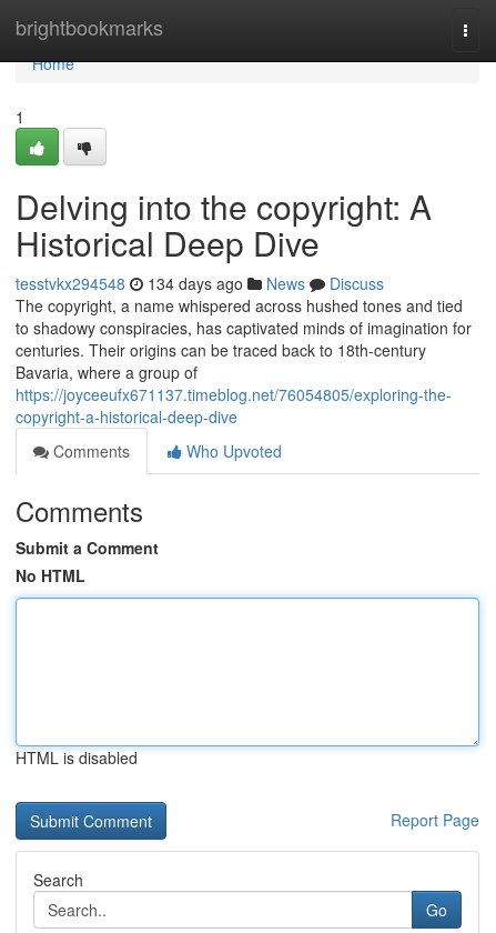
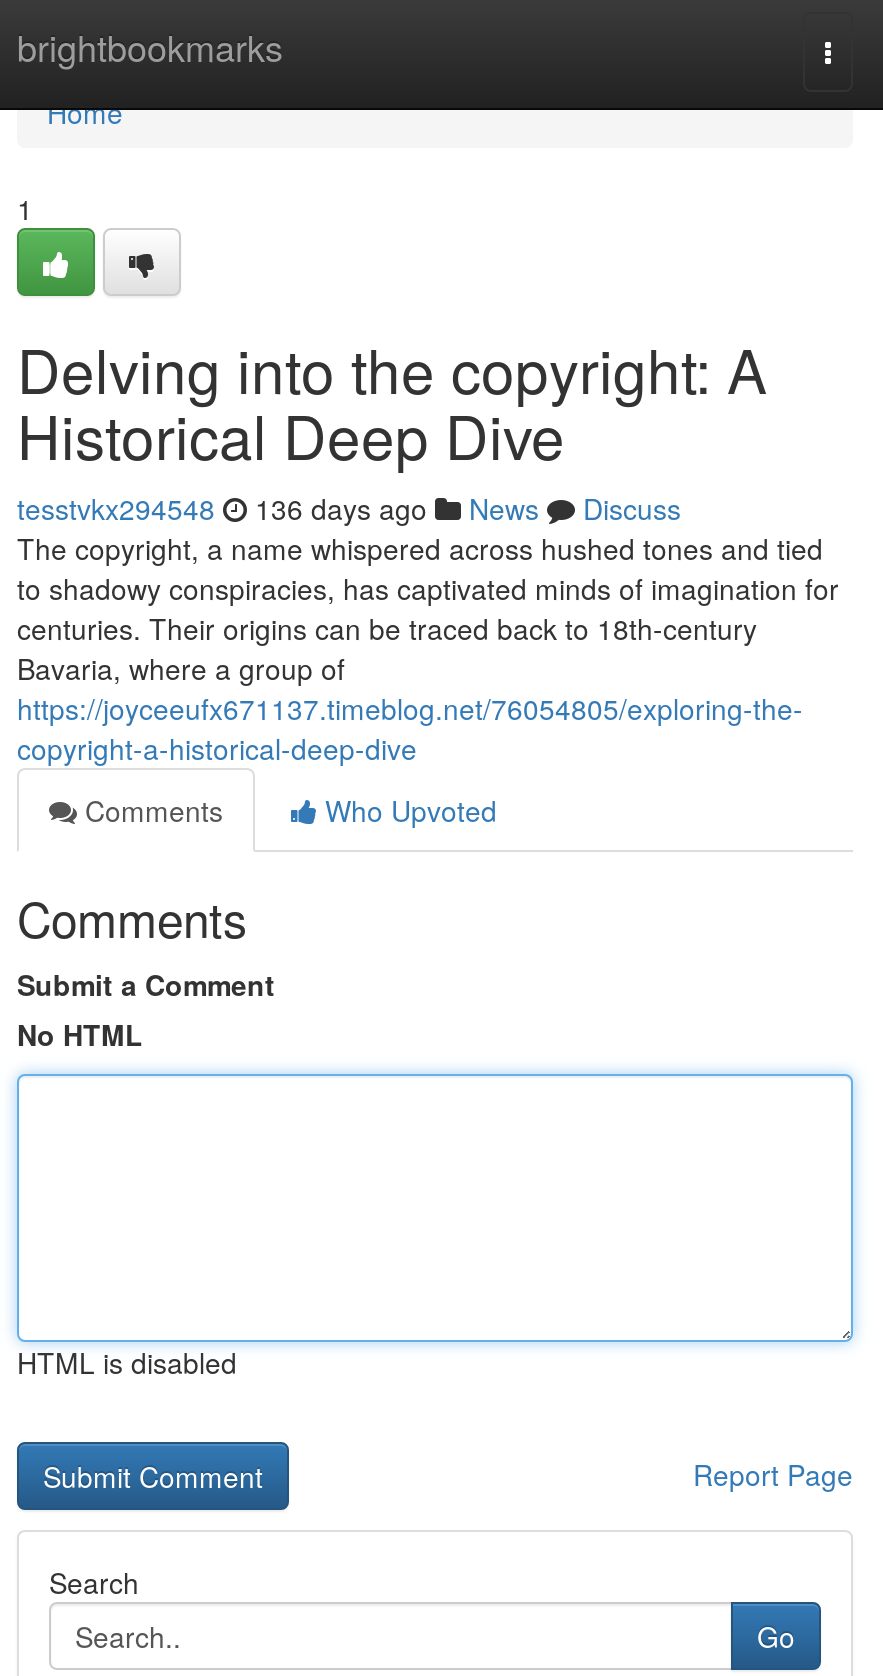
[16,272,384,294] tesstvkx294548 134 days ago News Discuss -> [17,488,681,528] tesstvkx294548 136 days ago News Discuss

